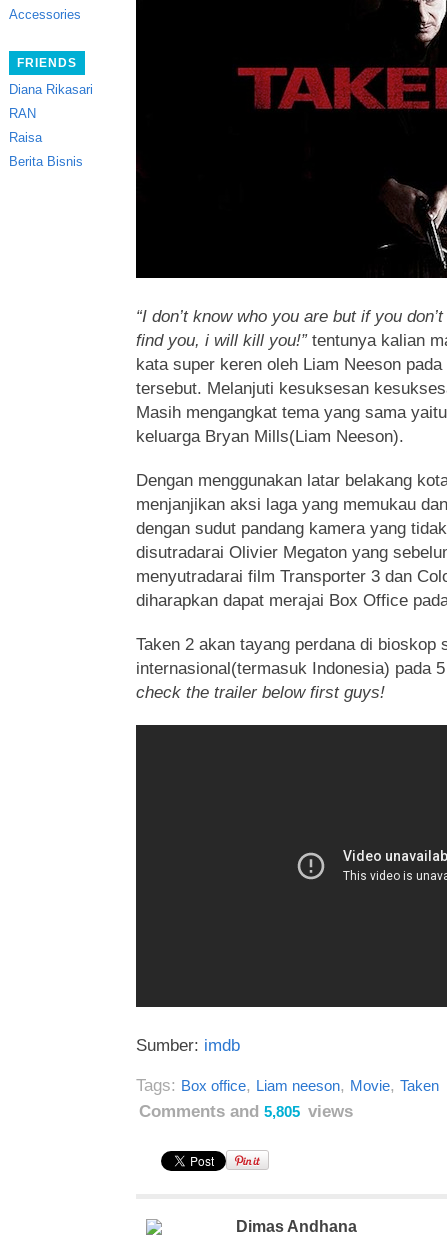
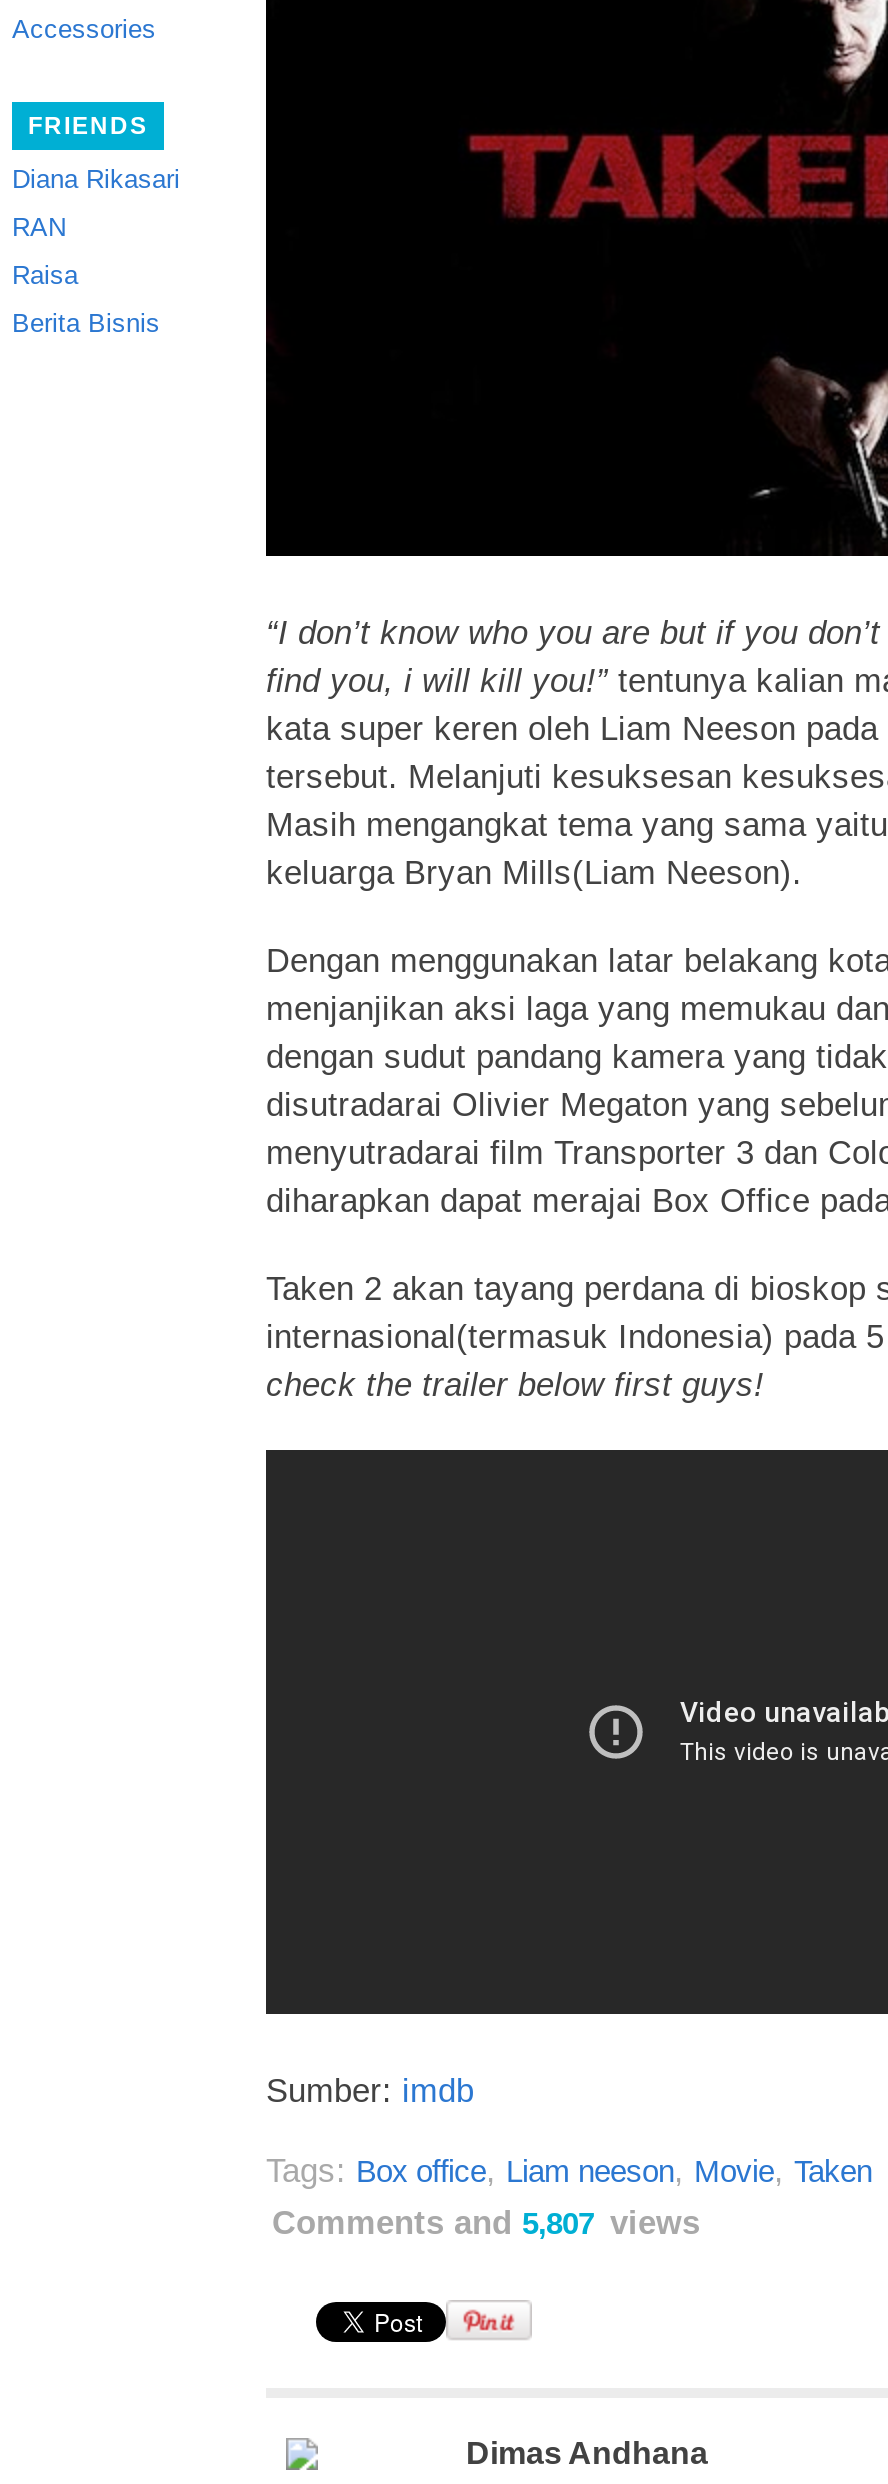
[139,1102,353,1121] Comments and 5,805 views -> [272,2204,700,2242] Comments and 5,807 views

